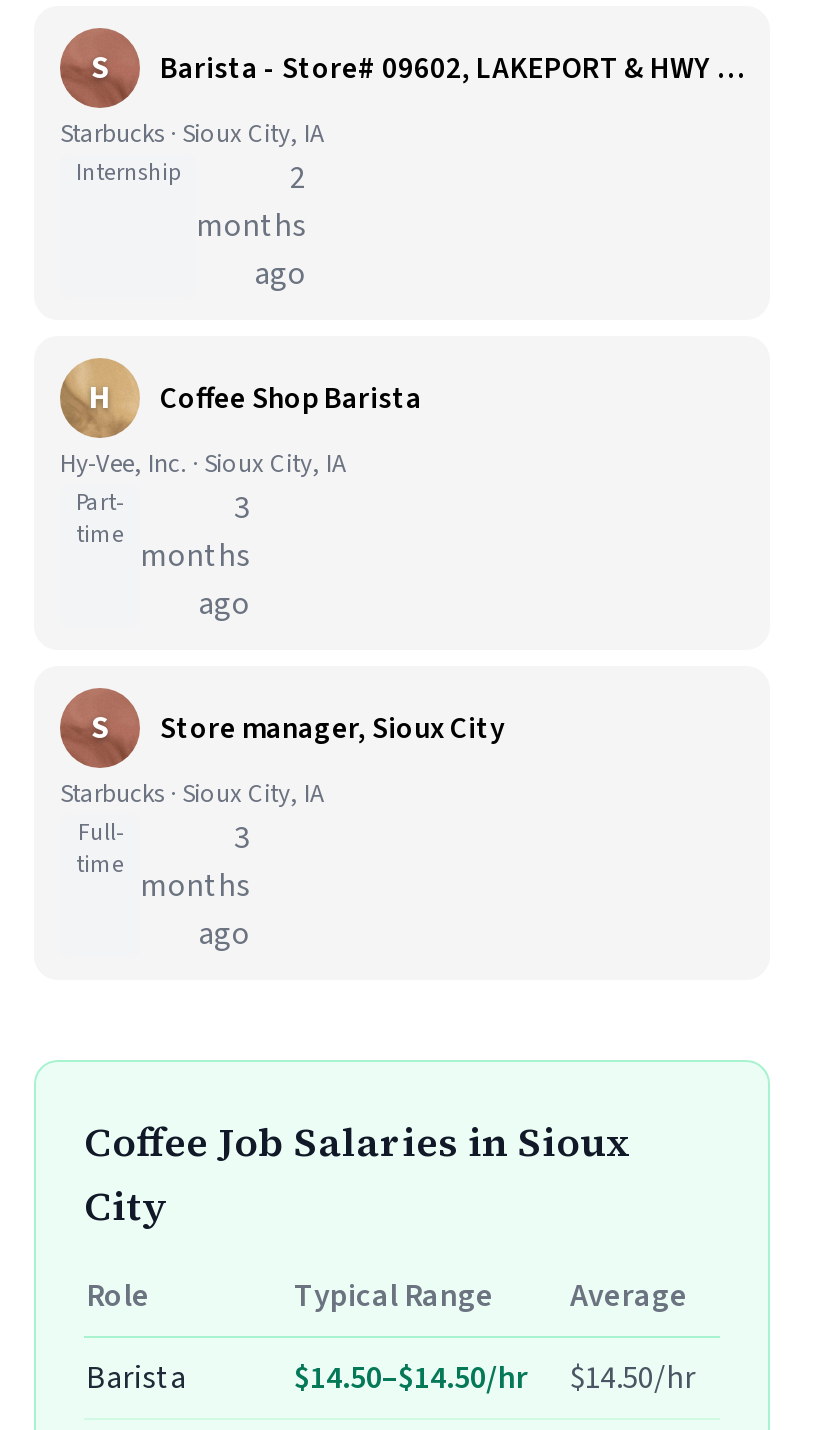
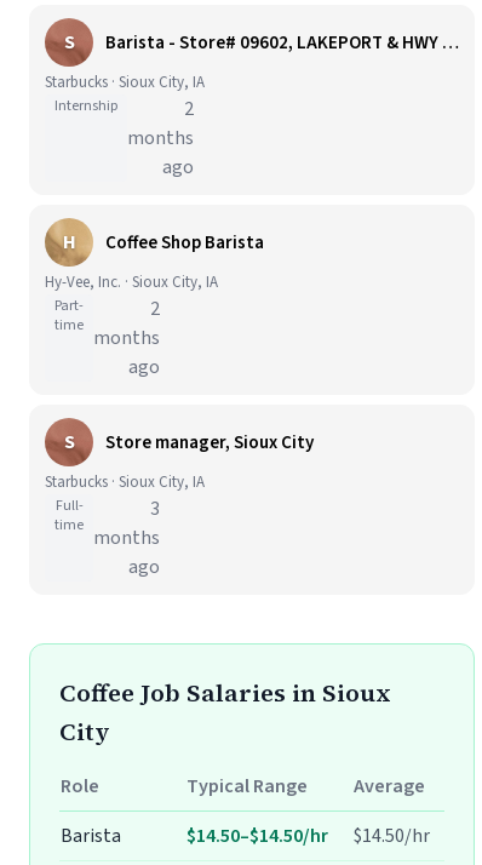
[234,486,250,530] 3 -> [150,296,160,322] 2

